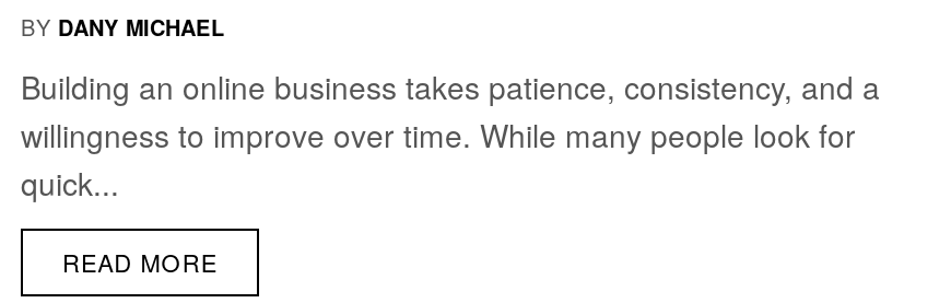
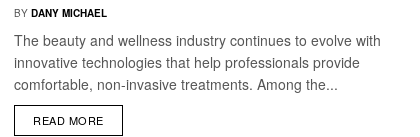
[21,65,880,205] Building an online business takes patience, consistency, and a | willingness to improve over time. While many people look for | quick... -> [14,30,381,94] The beauty and wellness industry continues to evolve with | innovative technologies that help professionals provide | comfortable, non-invasive treatments. Among the...

